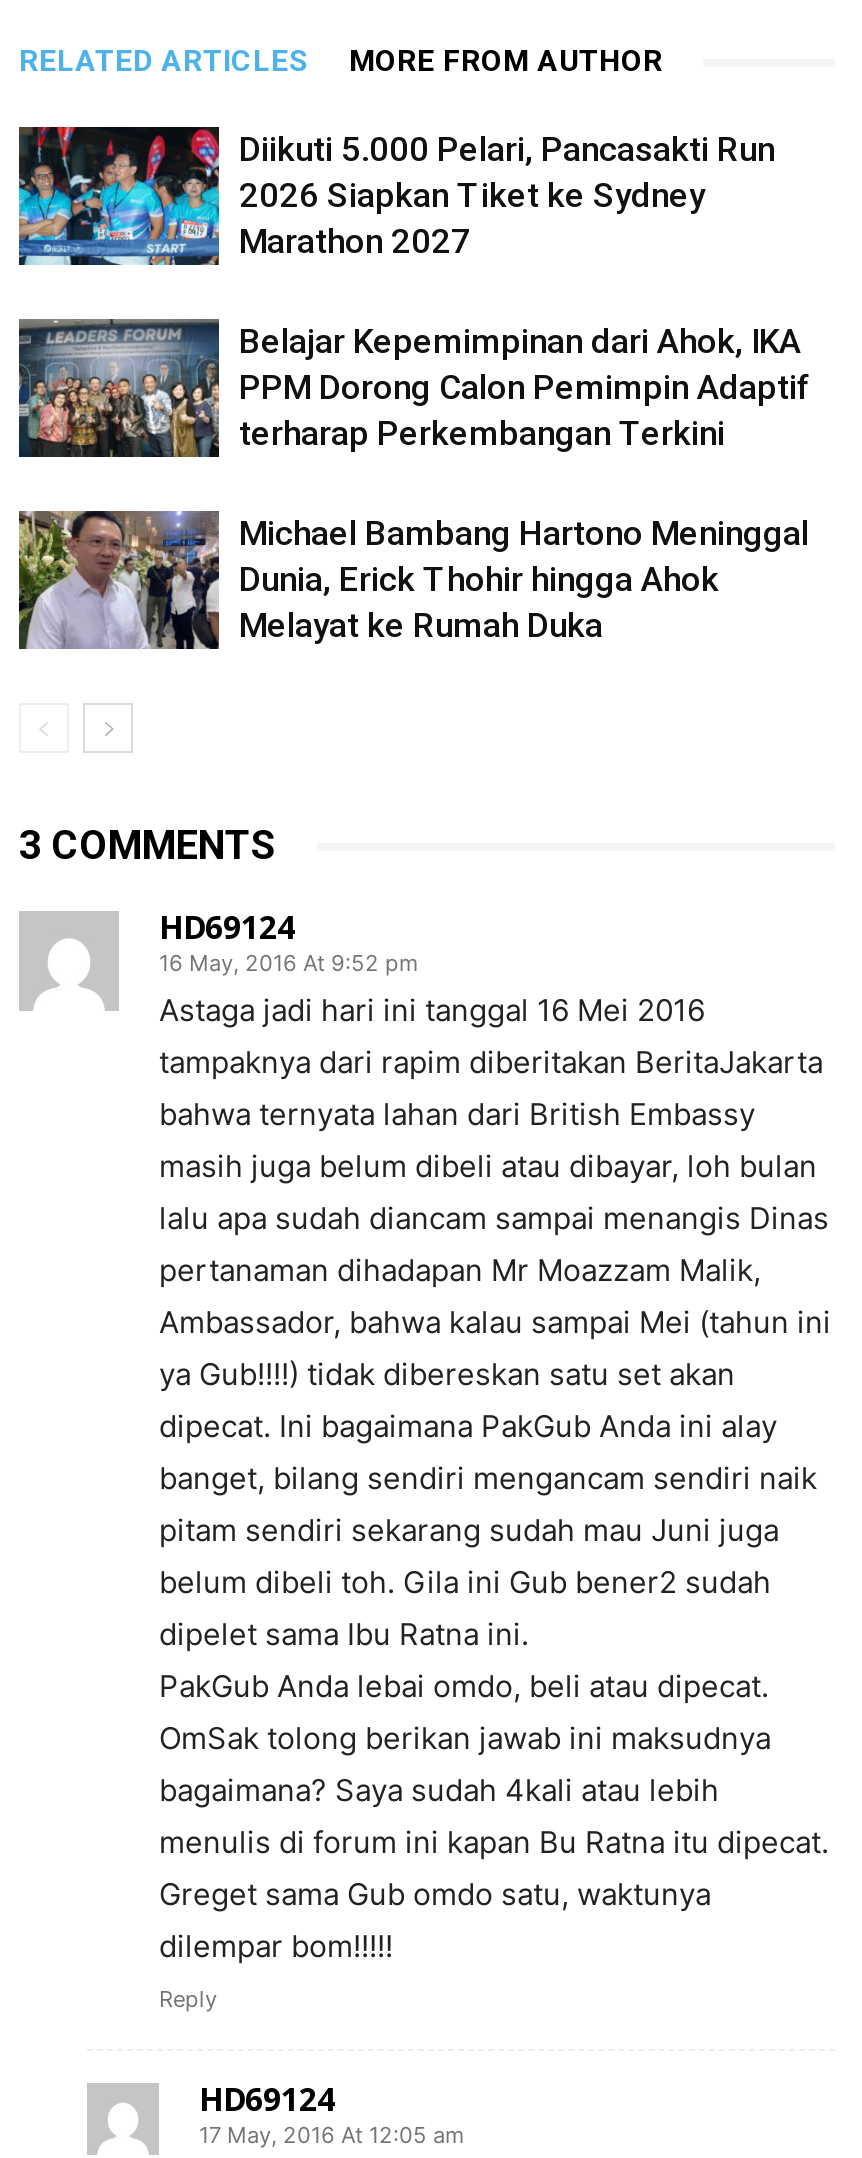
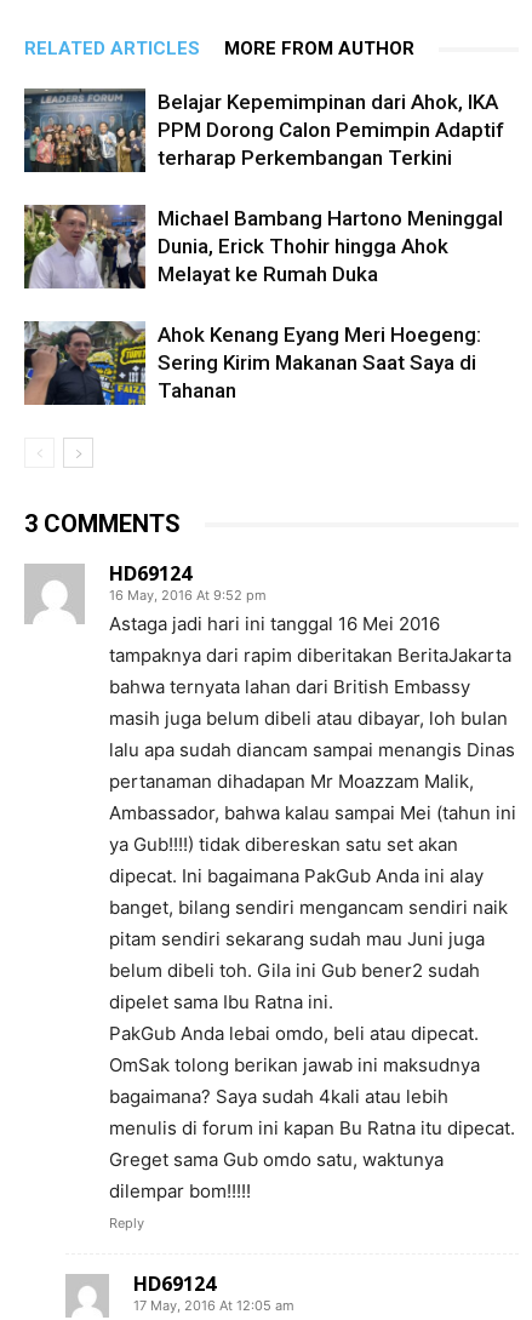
[17,125,775,267] [image] | Diikuti 5.000 Pelari, Pancasakti Run | 2026 Siapkan Tiket ke Sydney | Marathon 2027 -> none
moved [15,317,811,645] -> [22,87,504,286]: [image] | Belajar Kepemimpinan dari Ahok, IKA | PPM Dorong Calon Pemimpin Adaptif | terharap Perkembangan Terkini | Michael Bambang Hartono Meninggal | Dunia, Erick Thohir hingga Ahok | Melayat ke Rumah Duka
none -> [24,320,481,406] [image] | Ahok Kenang Eyang Meri Hoegeng: | Sering Kirim Makanan Saat Saya di | Tahanan

